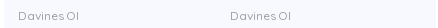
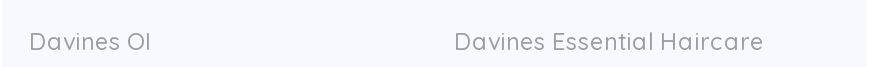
[230,8,291,23] Davines OI -> [454,27,764,57] Davines Essential Haircare

